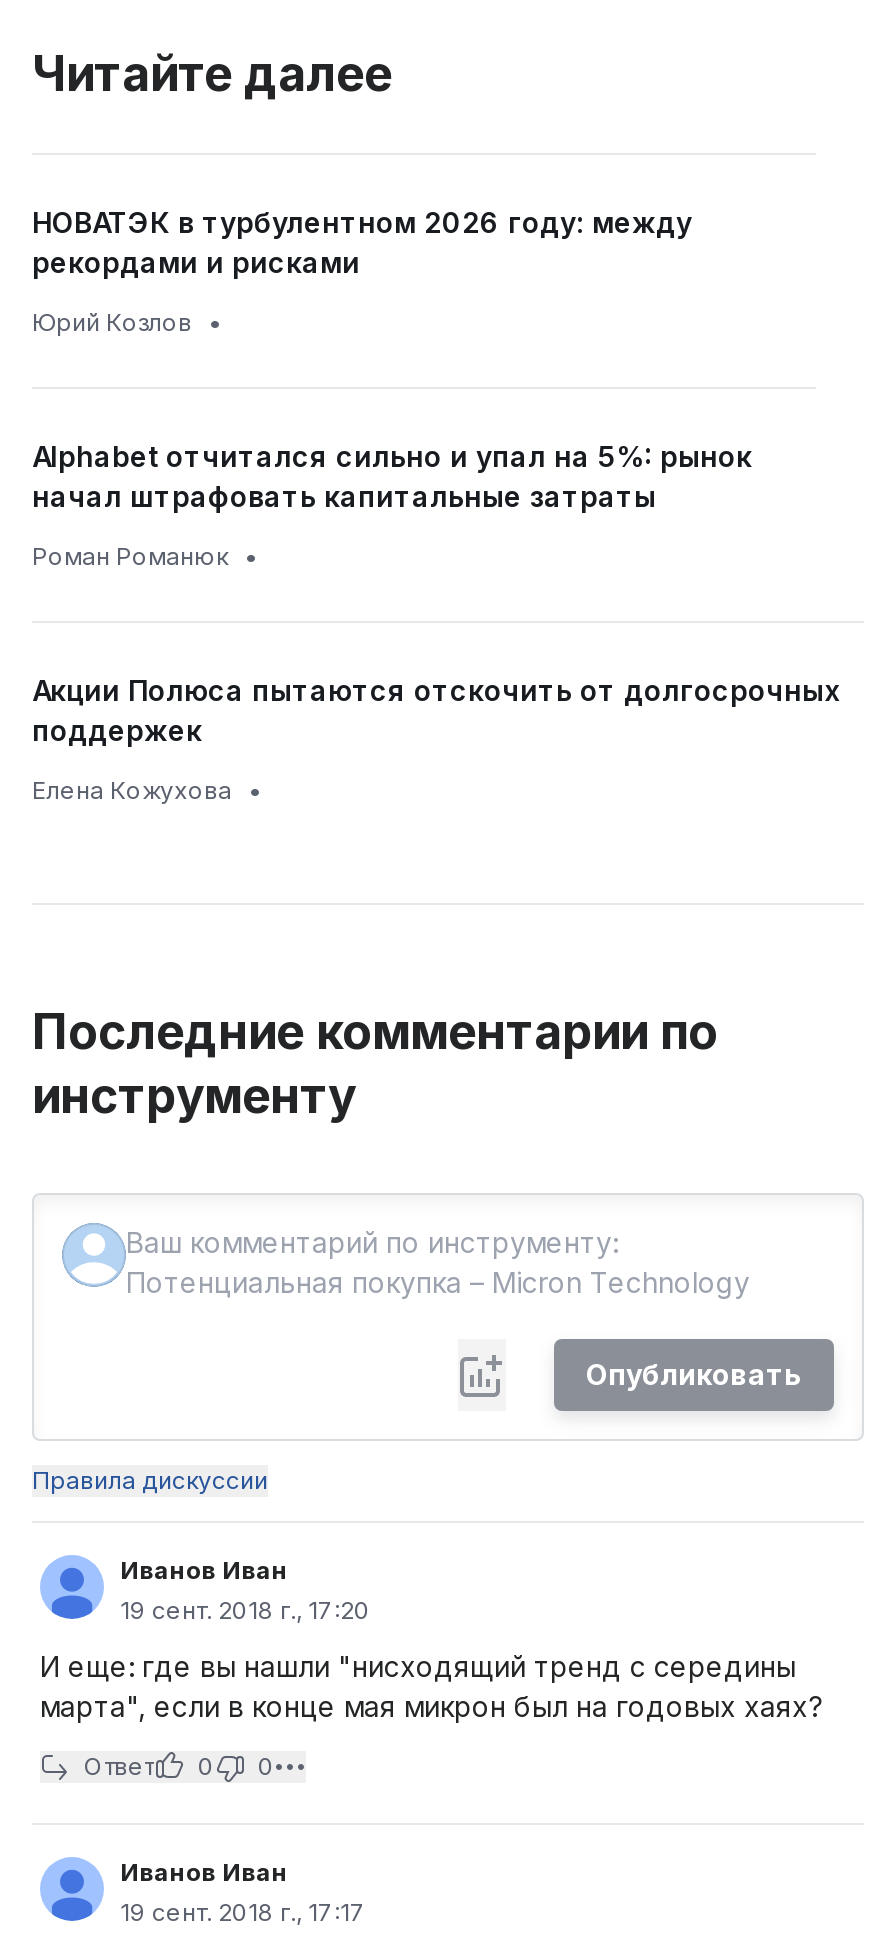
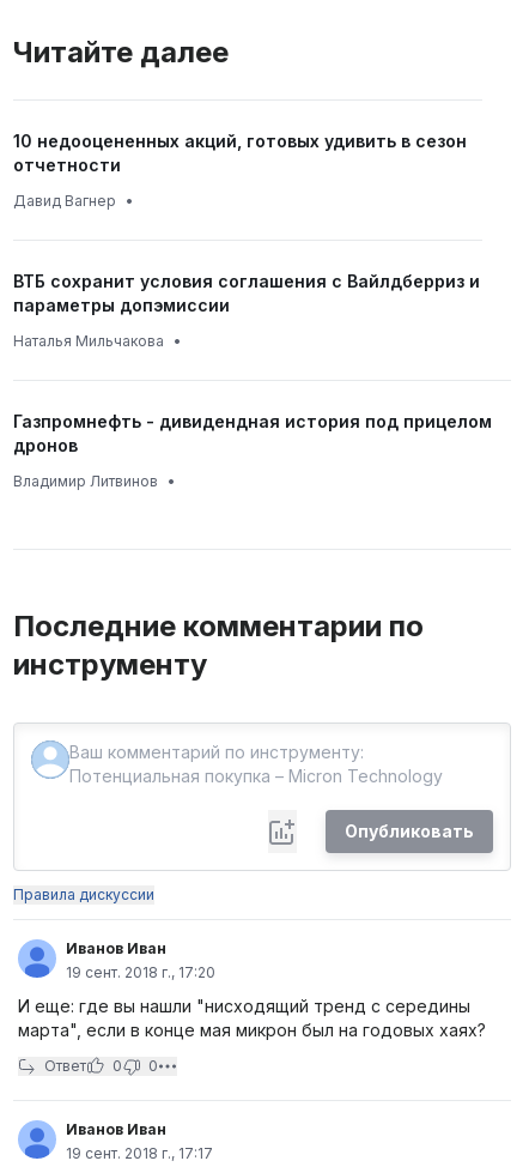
[32,205,692,279] НОВАТЭК в турбулентном 2026 году: между | рекордами и рисками -> [13,130,467,175] 10 недооцененных акций, готовых удивить в сезон | отчетности
[32,307,222,337] Юрий Козлов • -> [13,191,134,209] Давид Вагнер •
[32,439,752,513] Alphabet отчитался сильно и упал на 5%: рынок | начал штрафовать капитальные затраты -> [13,271,480,315] ВТБ сохранит условия соглашения с Вайлдберриз и | параметры допэмиссии
[32,541,258,571] Роман Романюк • -> [13,332,182,350] Наталья Мильчакова •
[32,673,840,747] Акции Полюса пытаются отскочить от долгосрочных | поддержек -> [13,411,492,455] Газпромнефть - дивидендная история под прицелом | дронов
[32,775,262,805] Елена Кожухова • -> [13,472,176,490] Владимир Литвинов •

